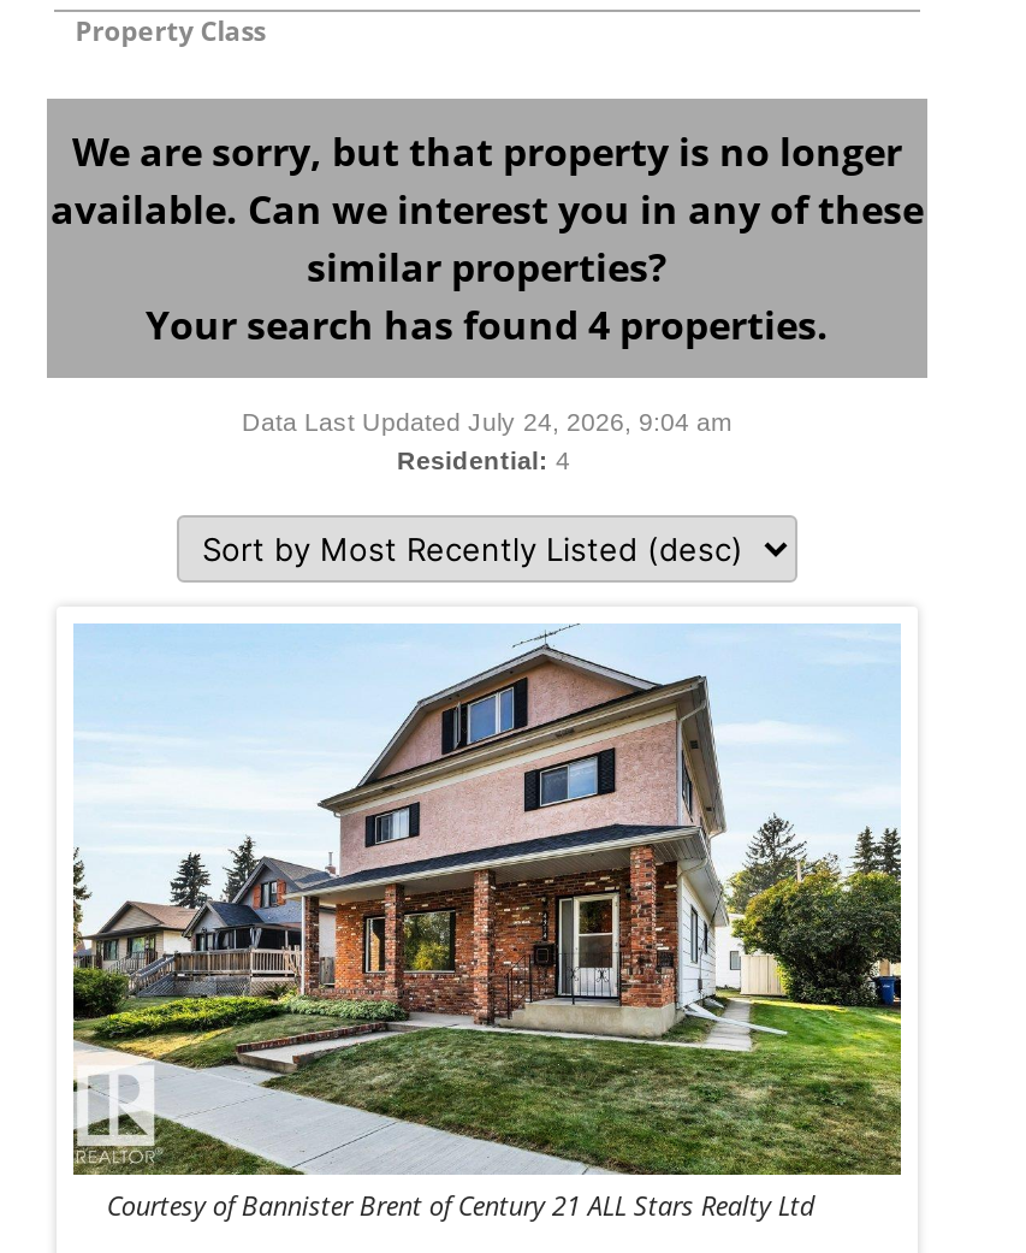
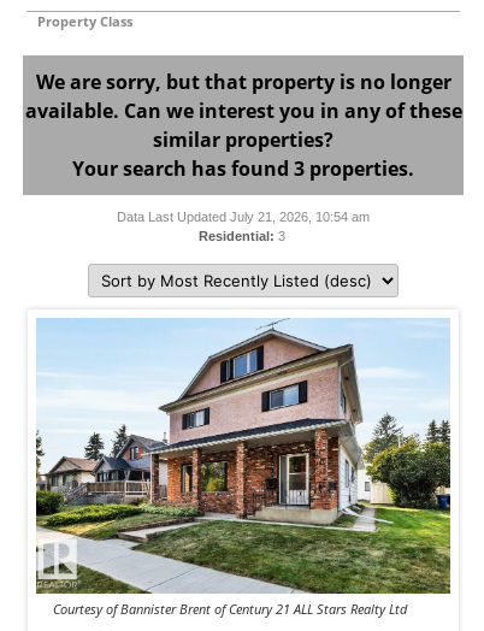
[146,299,829,351] Your search has found 4 properties. -> [72,155,414,182] Your search has found 3 properties.
[242,407,733,436] Data Last Updated July 24, 2026, 9:04 am -> [117,210,370,224] Data Last Updated July 21, 2026, 10:54 am
[397,445,577,474] Residential: 4 -> [198,229,288,243] Residential: 3

